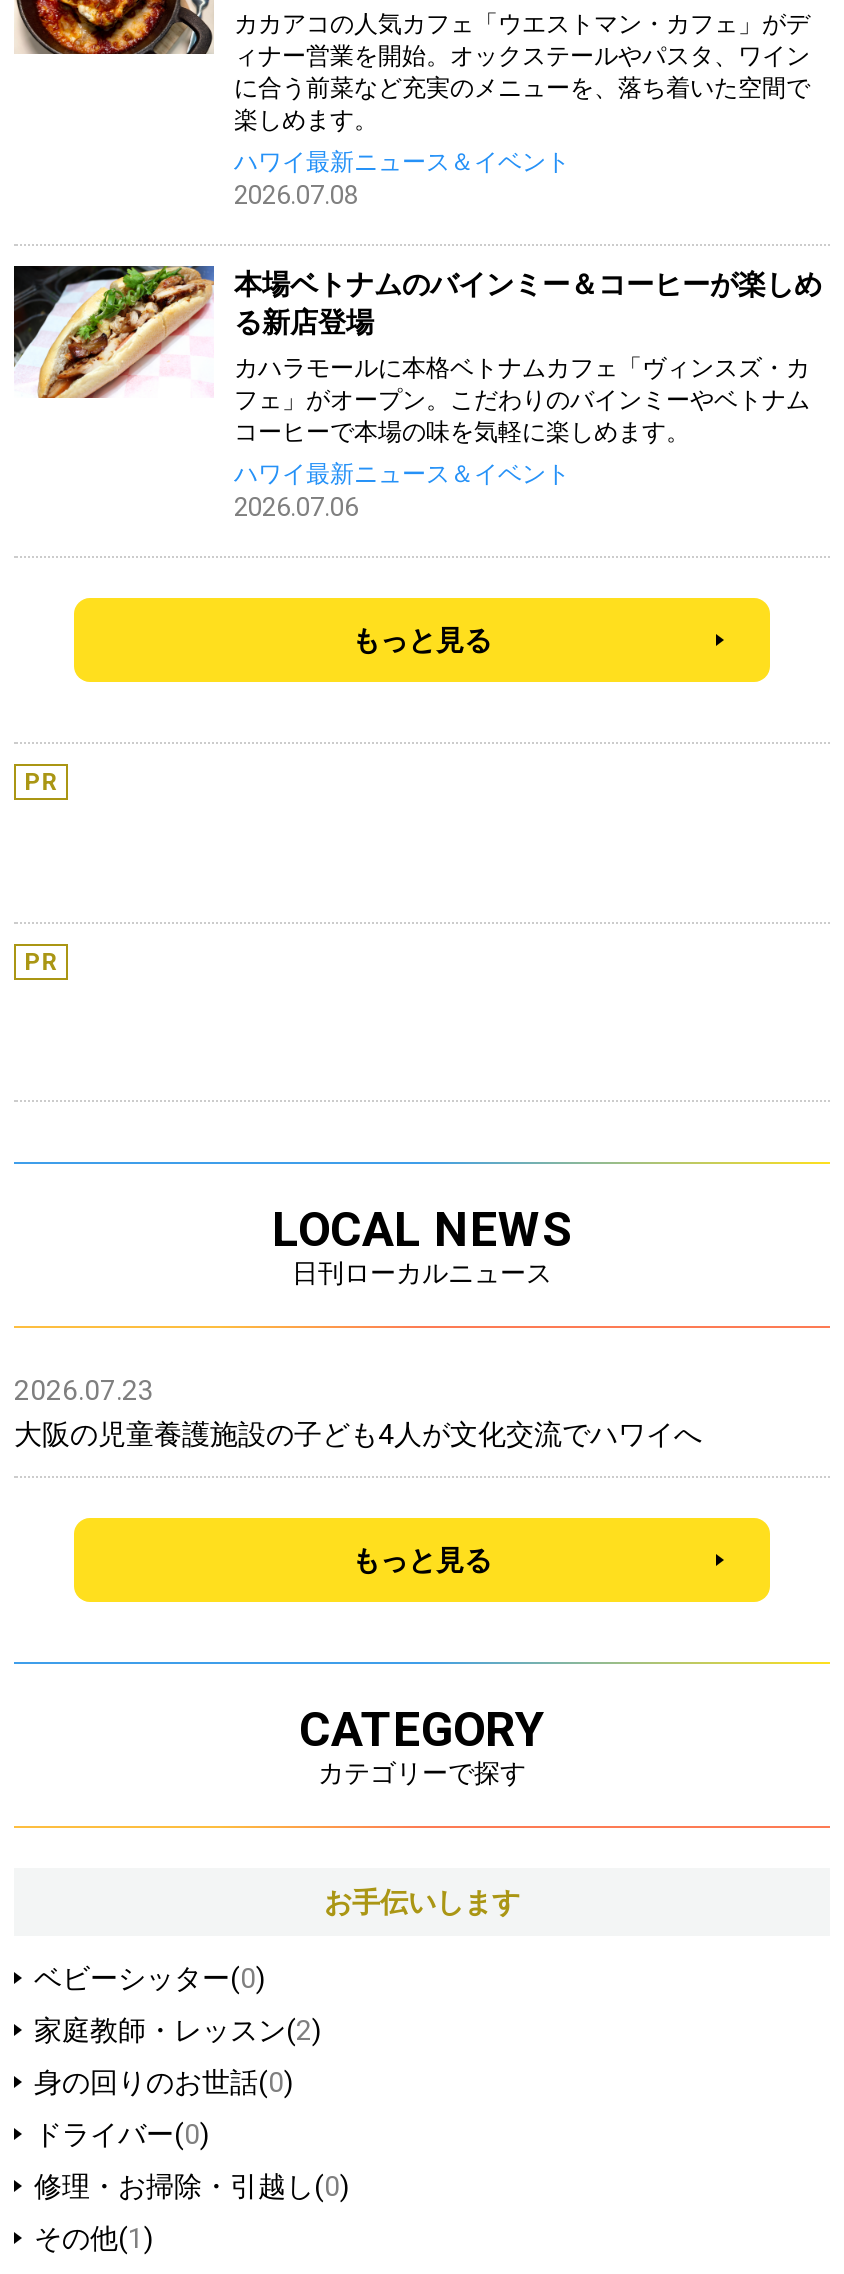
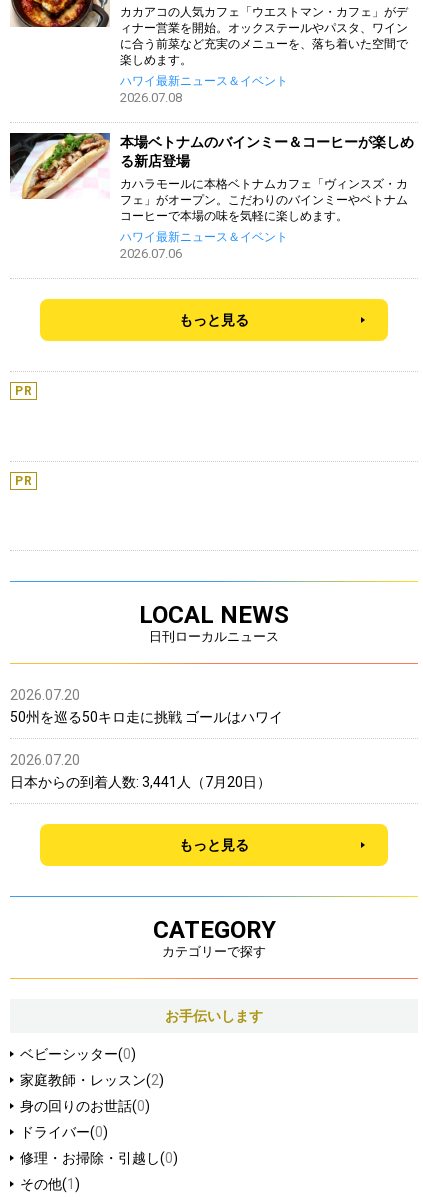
[14,1374,702,1450] 2026.07.23 | 大阪の児童養護施設の子ども4人が文化交流でハワイへ -> [10,687,283,790] 2026.07.20 | 50州を巡る50キロ走に挑戦 ゴールはハワイ | 2026.07.20 | 日本からの到着人数: 3,441人（7月20日）

